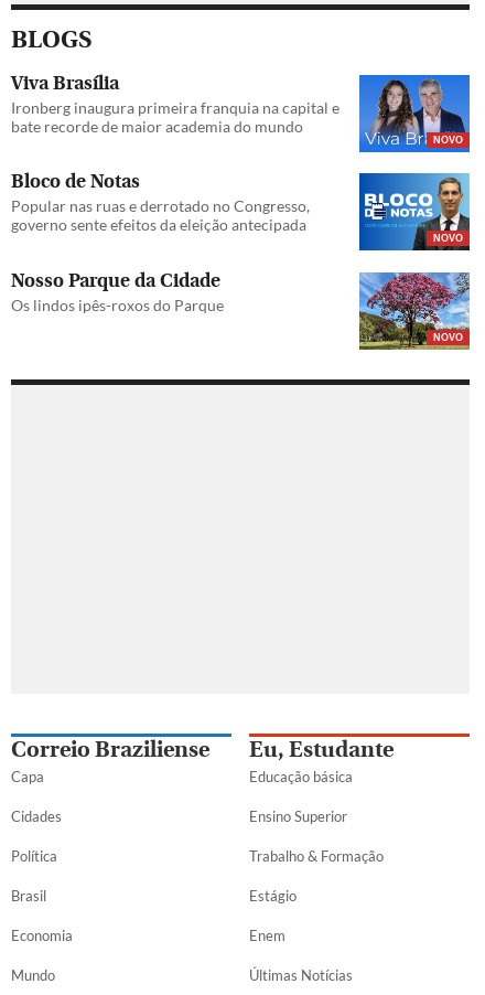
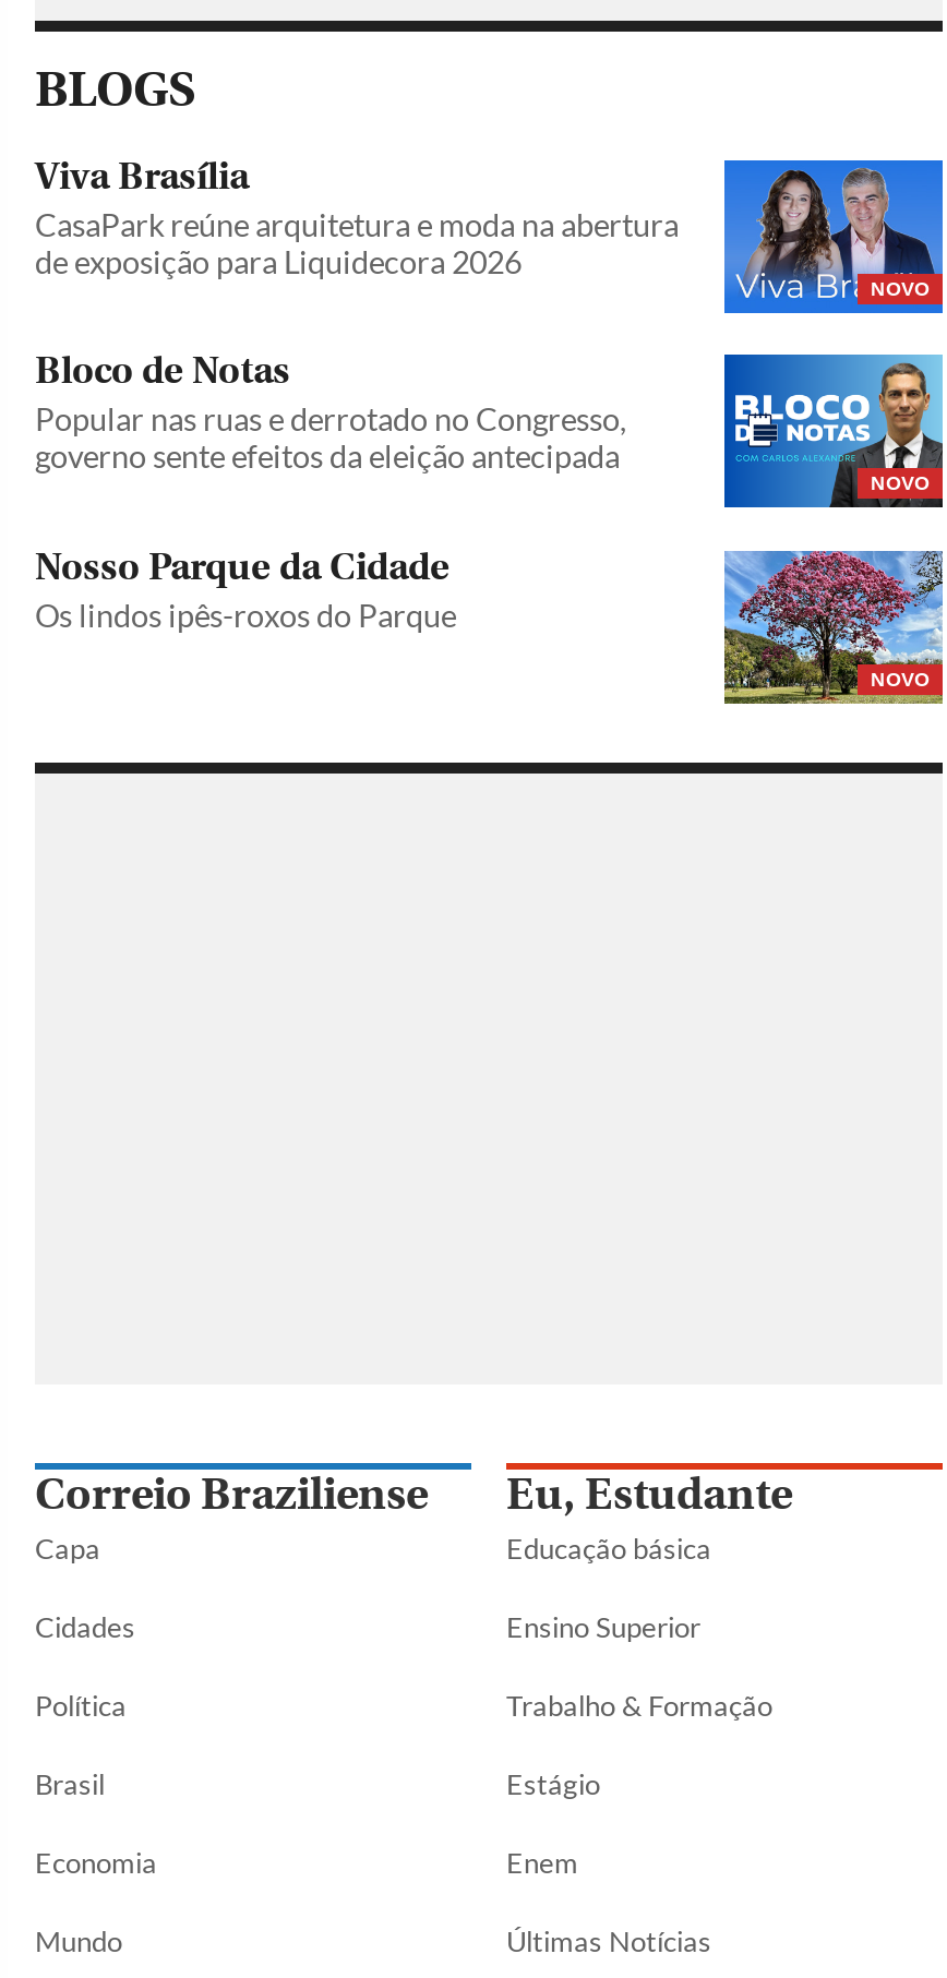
[11,98,339,136] Ironberg inaugura primeira franquia na capital e | bate recorde de maior academia do mundo -> [35,207,679,281] CasaPark reúne arquitetura e moda na abertura | de exposição para Liquidecora 2026

